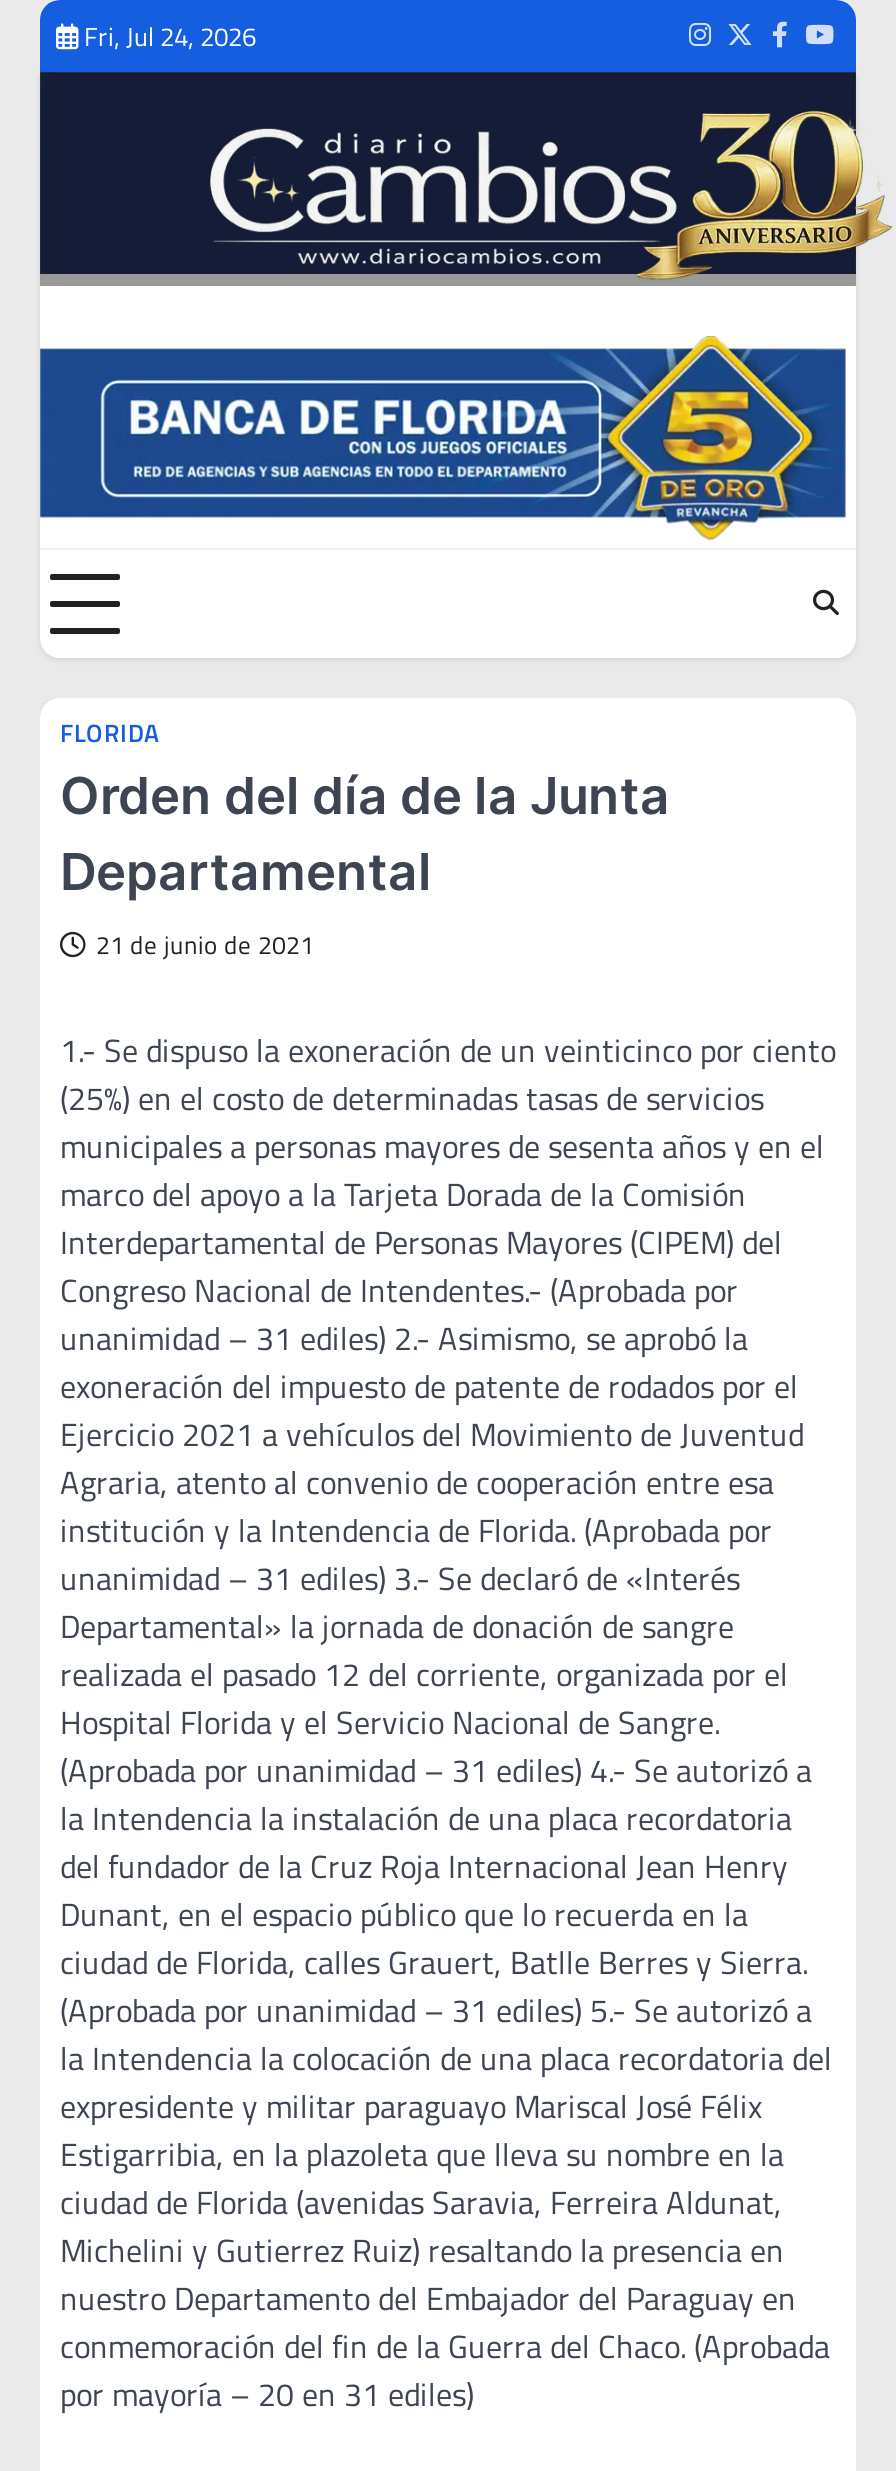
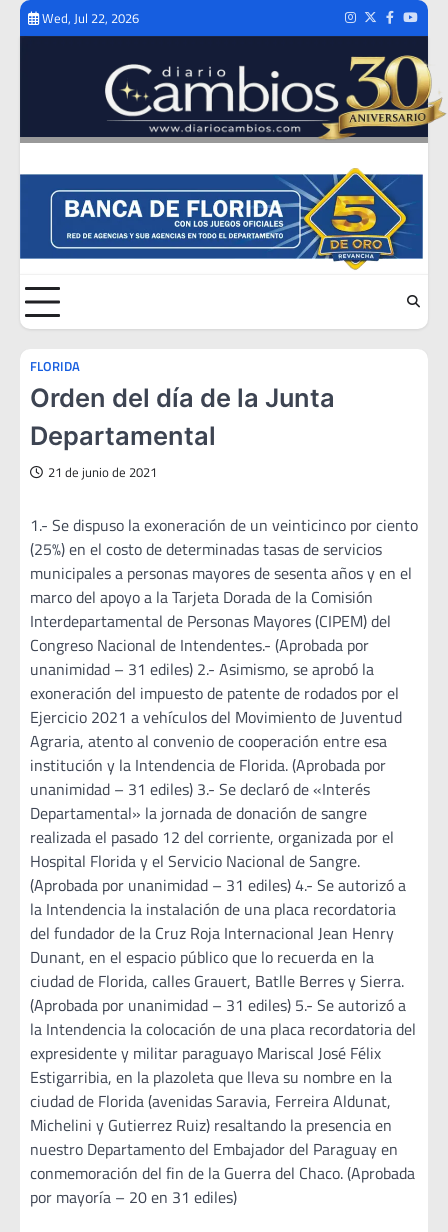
[84,15,256,55] Fri, Jul 24, 2026 -> [42,7,139,27] Wed, Jul 22, 2026

